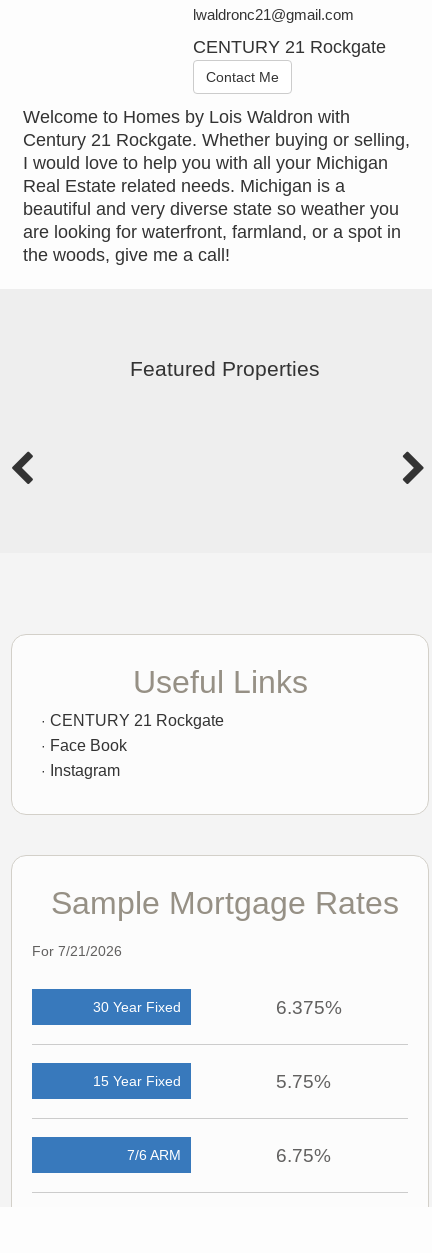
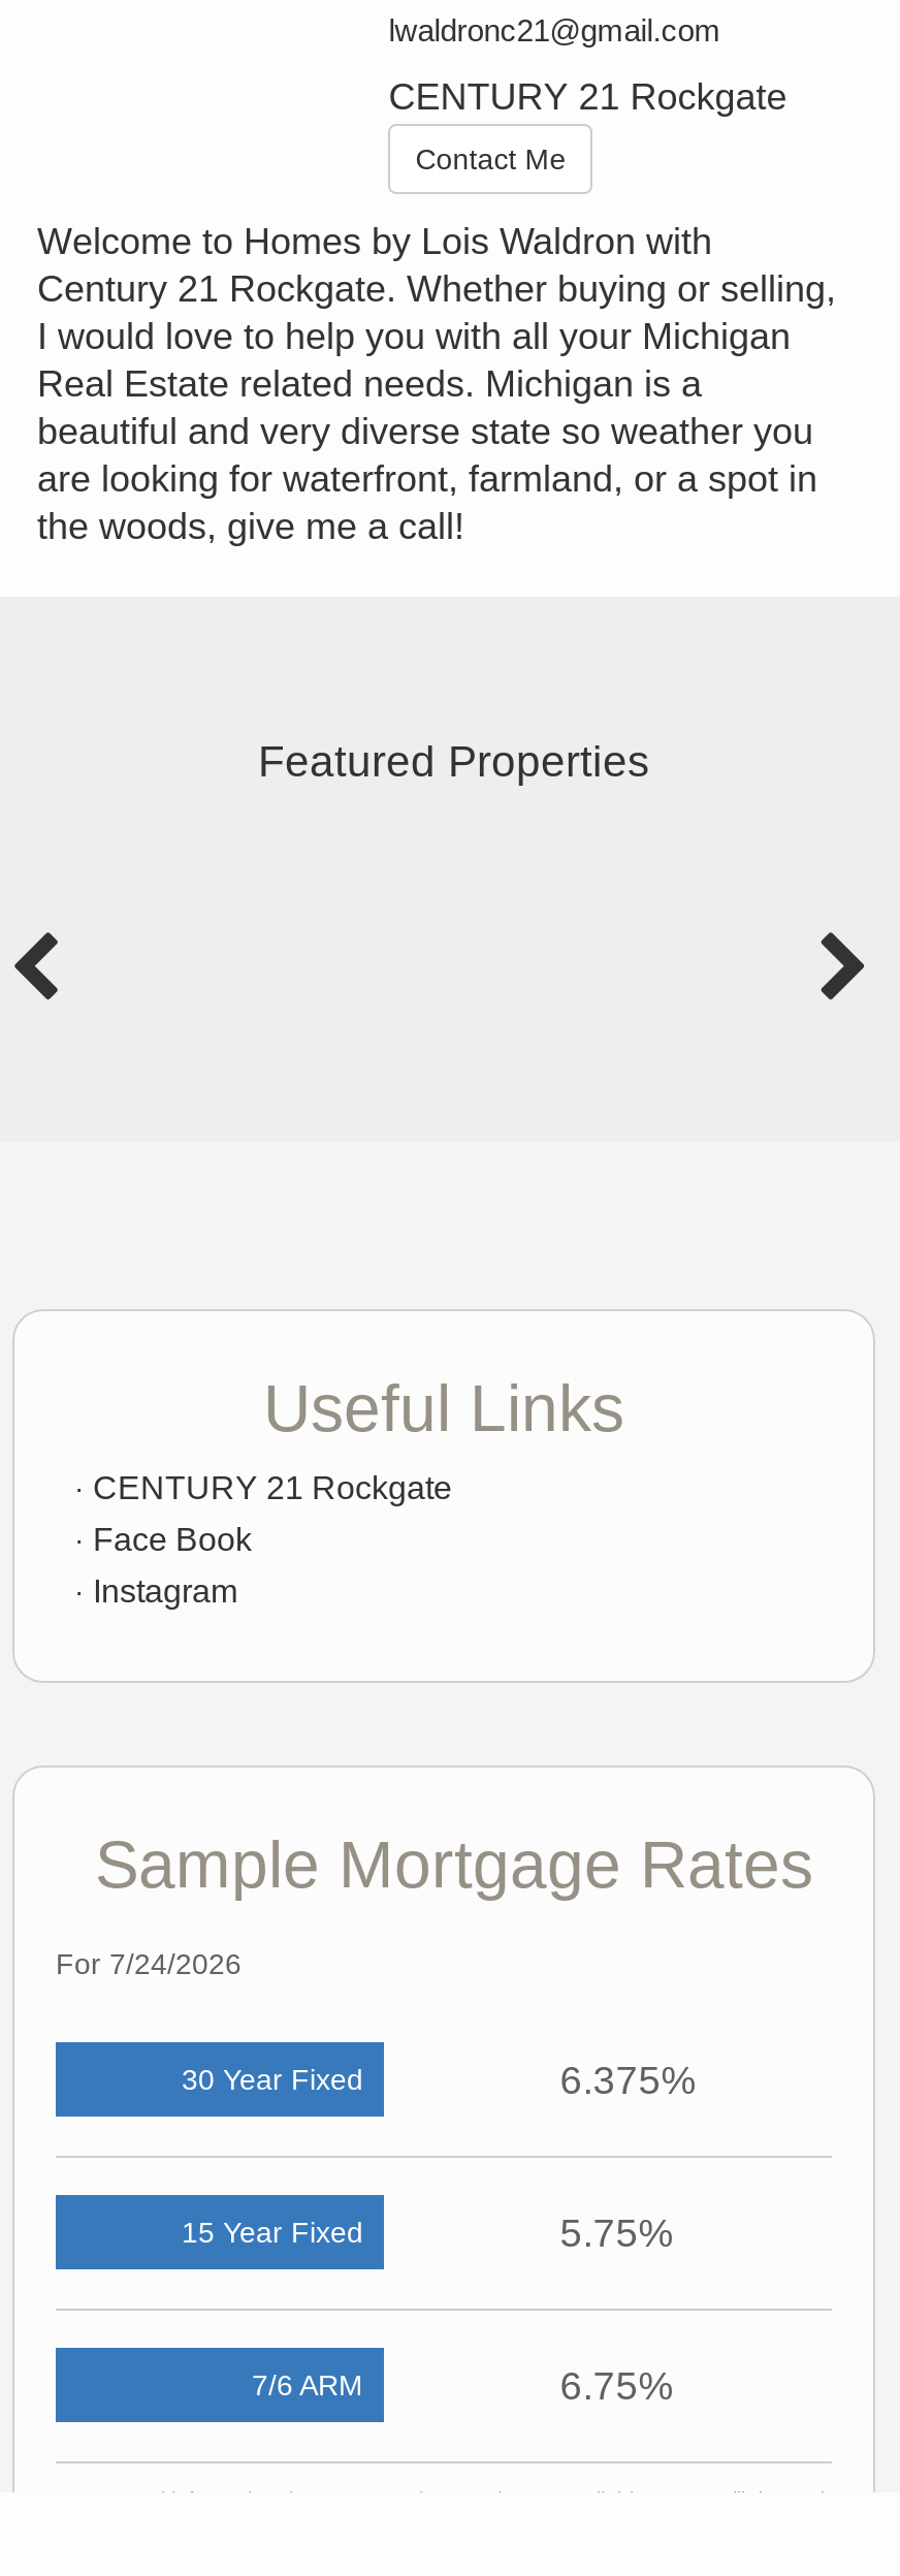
[32,943,122,959] For 7/21/2026 -> [56,1948,242,1981] For 7/24/2026

